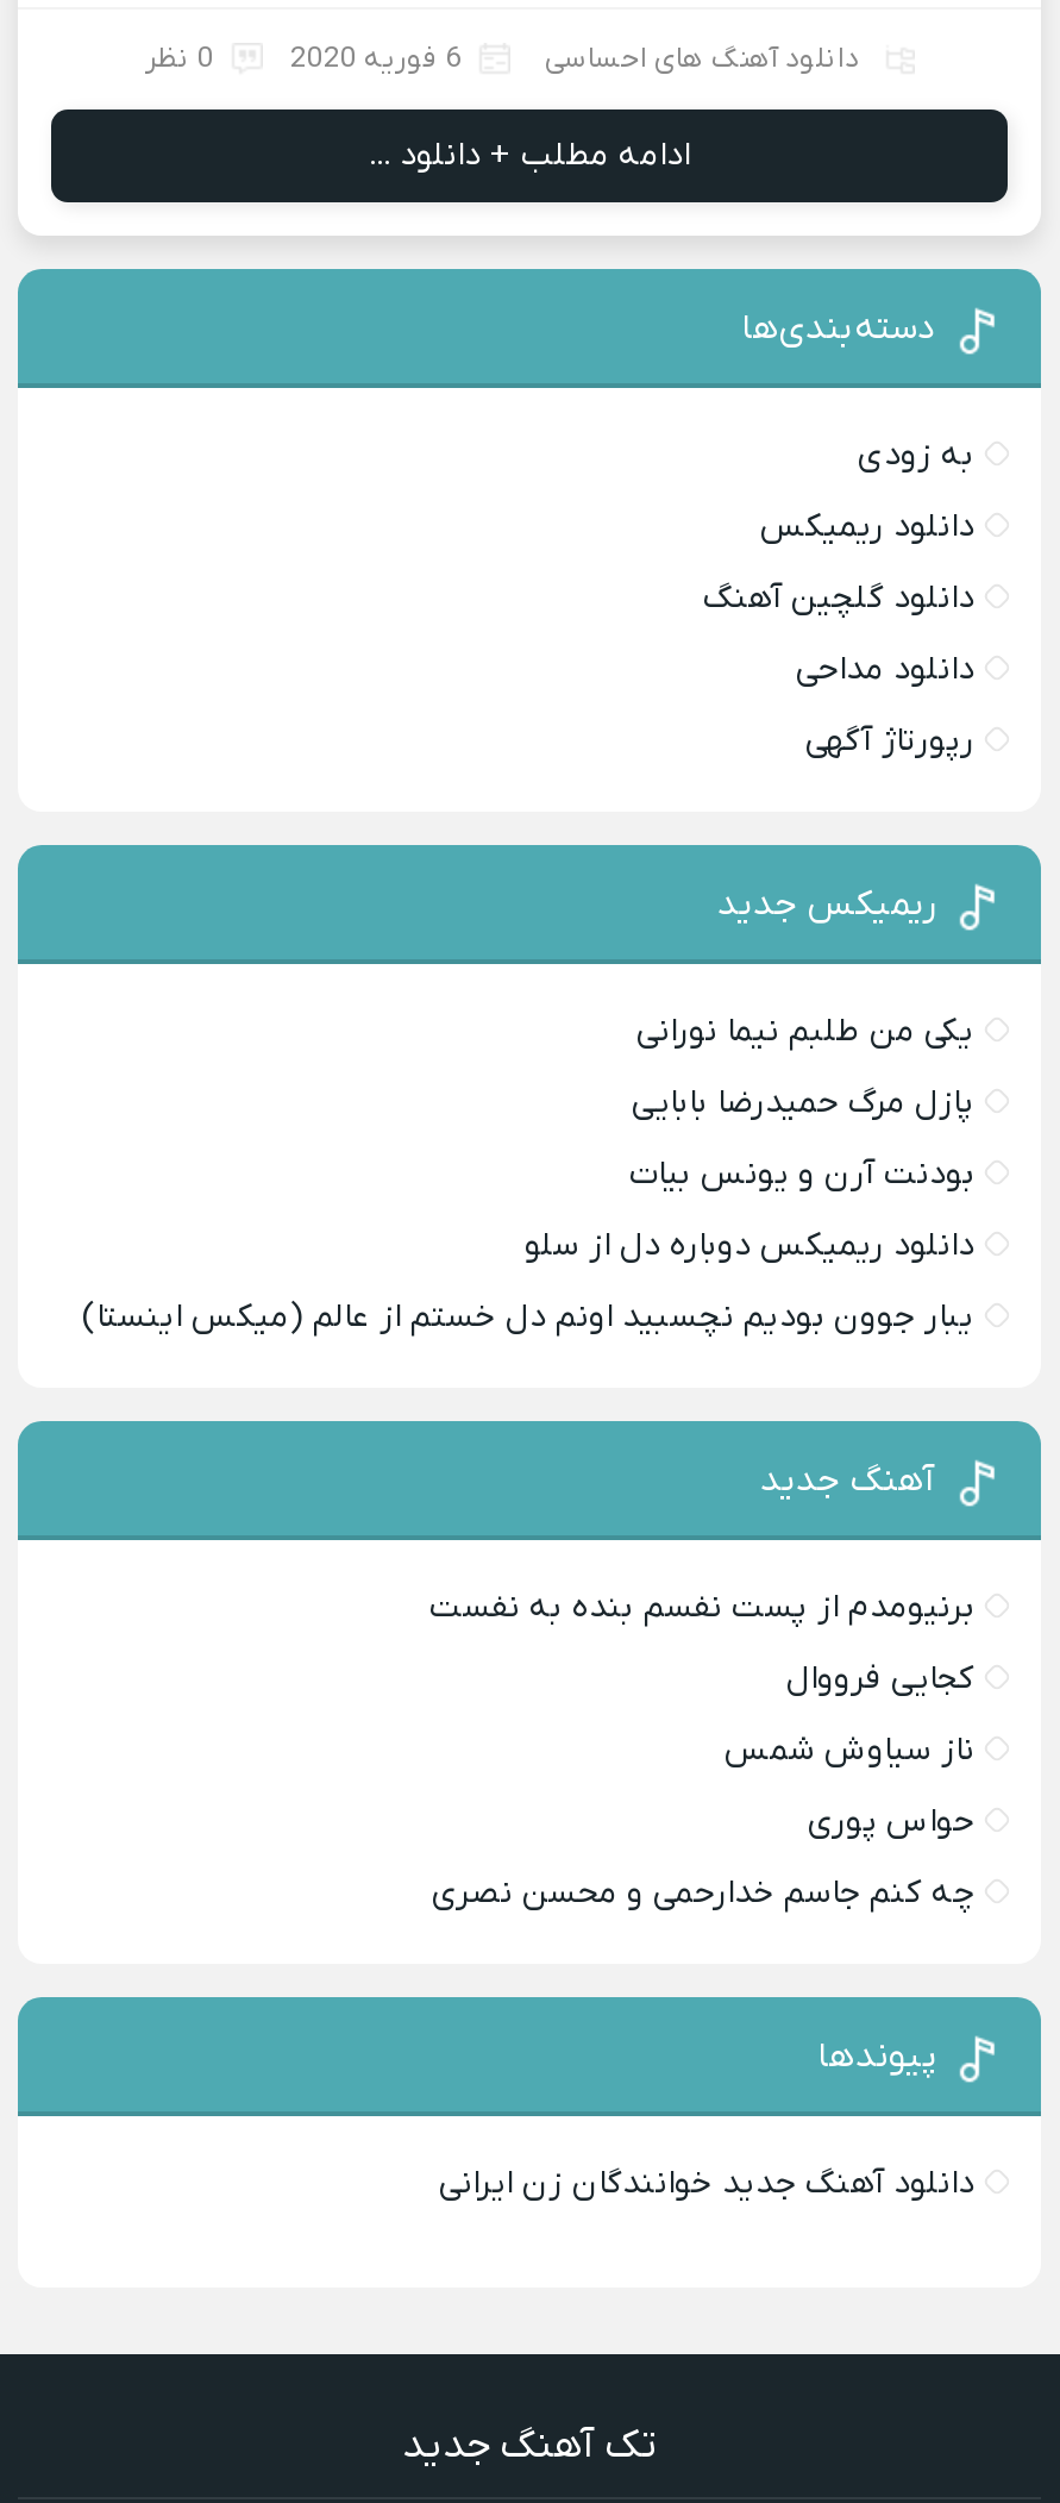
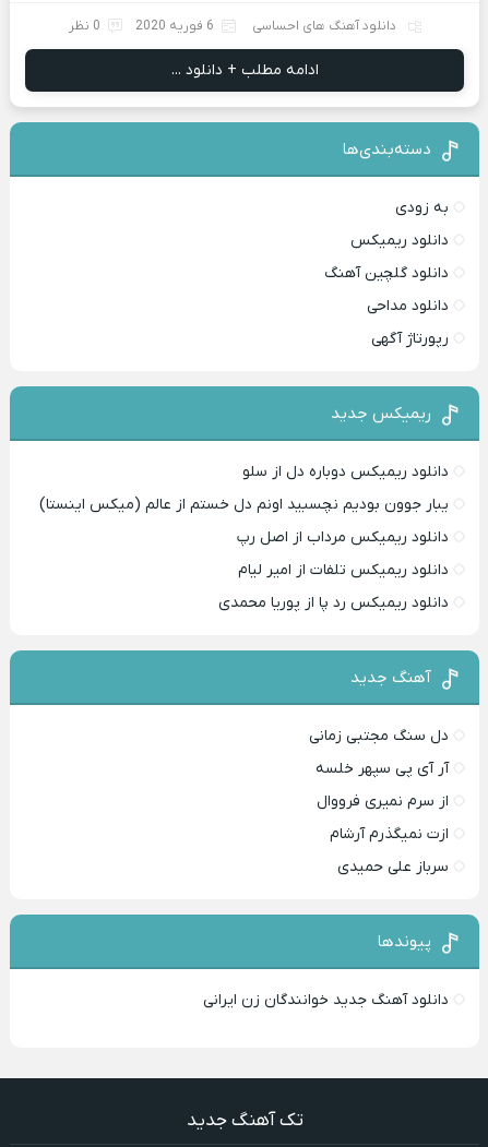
[629,1009,974,1197] یکی من طلبم نیما نورانی | پازل مرگ حمیدرضا بابایی | بودنت آرن و یونس بیات -> none
moved [82,1224,974,1340] -> [39,462,449,515]: دانلود ریمیکس دوباره دل از سلو | یبار جوون بودیم نچسبید اونم دل خستم از عالم (میکس اینستا)
none -> [218,527,449,613] دانلود ریمیکس مرداب از اصل رپ | دانلود ریمیکس تلفات از امیر لیام | دانلود ریمیکس رد پا از پوریا محمدی
[429,1585,974,1631] برنیومدم از پست نفسم بنده به نفست -> [309,726,449,746] دل سنگ مجتبی زمانی
[786,1657,974,1702] کجایی فرووال -> [316,758,449,779] آر آی پی سپهر خلسه
[725,1728,974,1773] ناز سیاوش شمس -> [317,791,449,812] از سرم نمیری فرووال
[808,1800,974,1845] حواس پوری -> [330,824,449,845] ازت نمیگذرم آرشام
[432,1871,974,1916] چه کنم جاسم خدارحمی و محسن نصری -> [337,857,449,877] سرباز علی حمیدی

